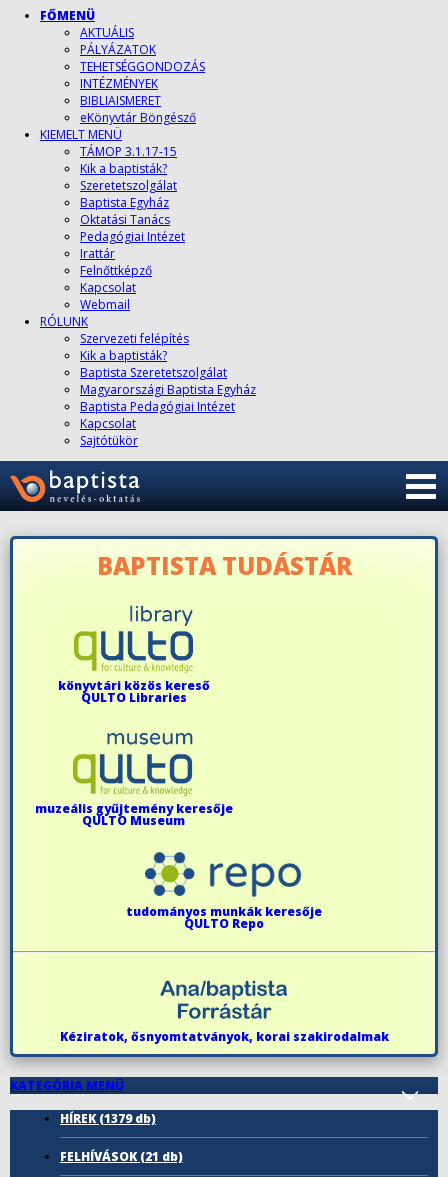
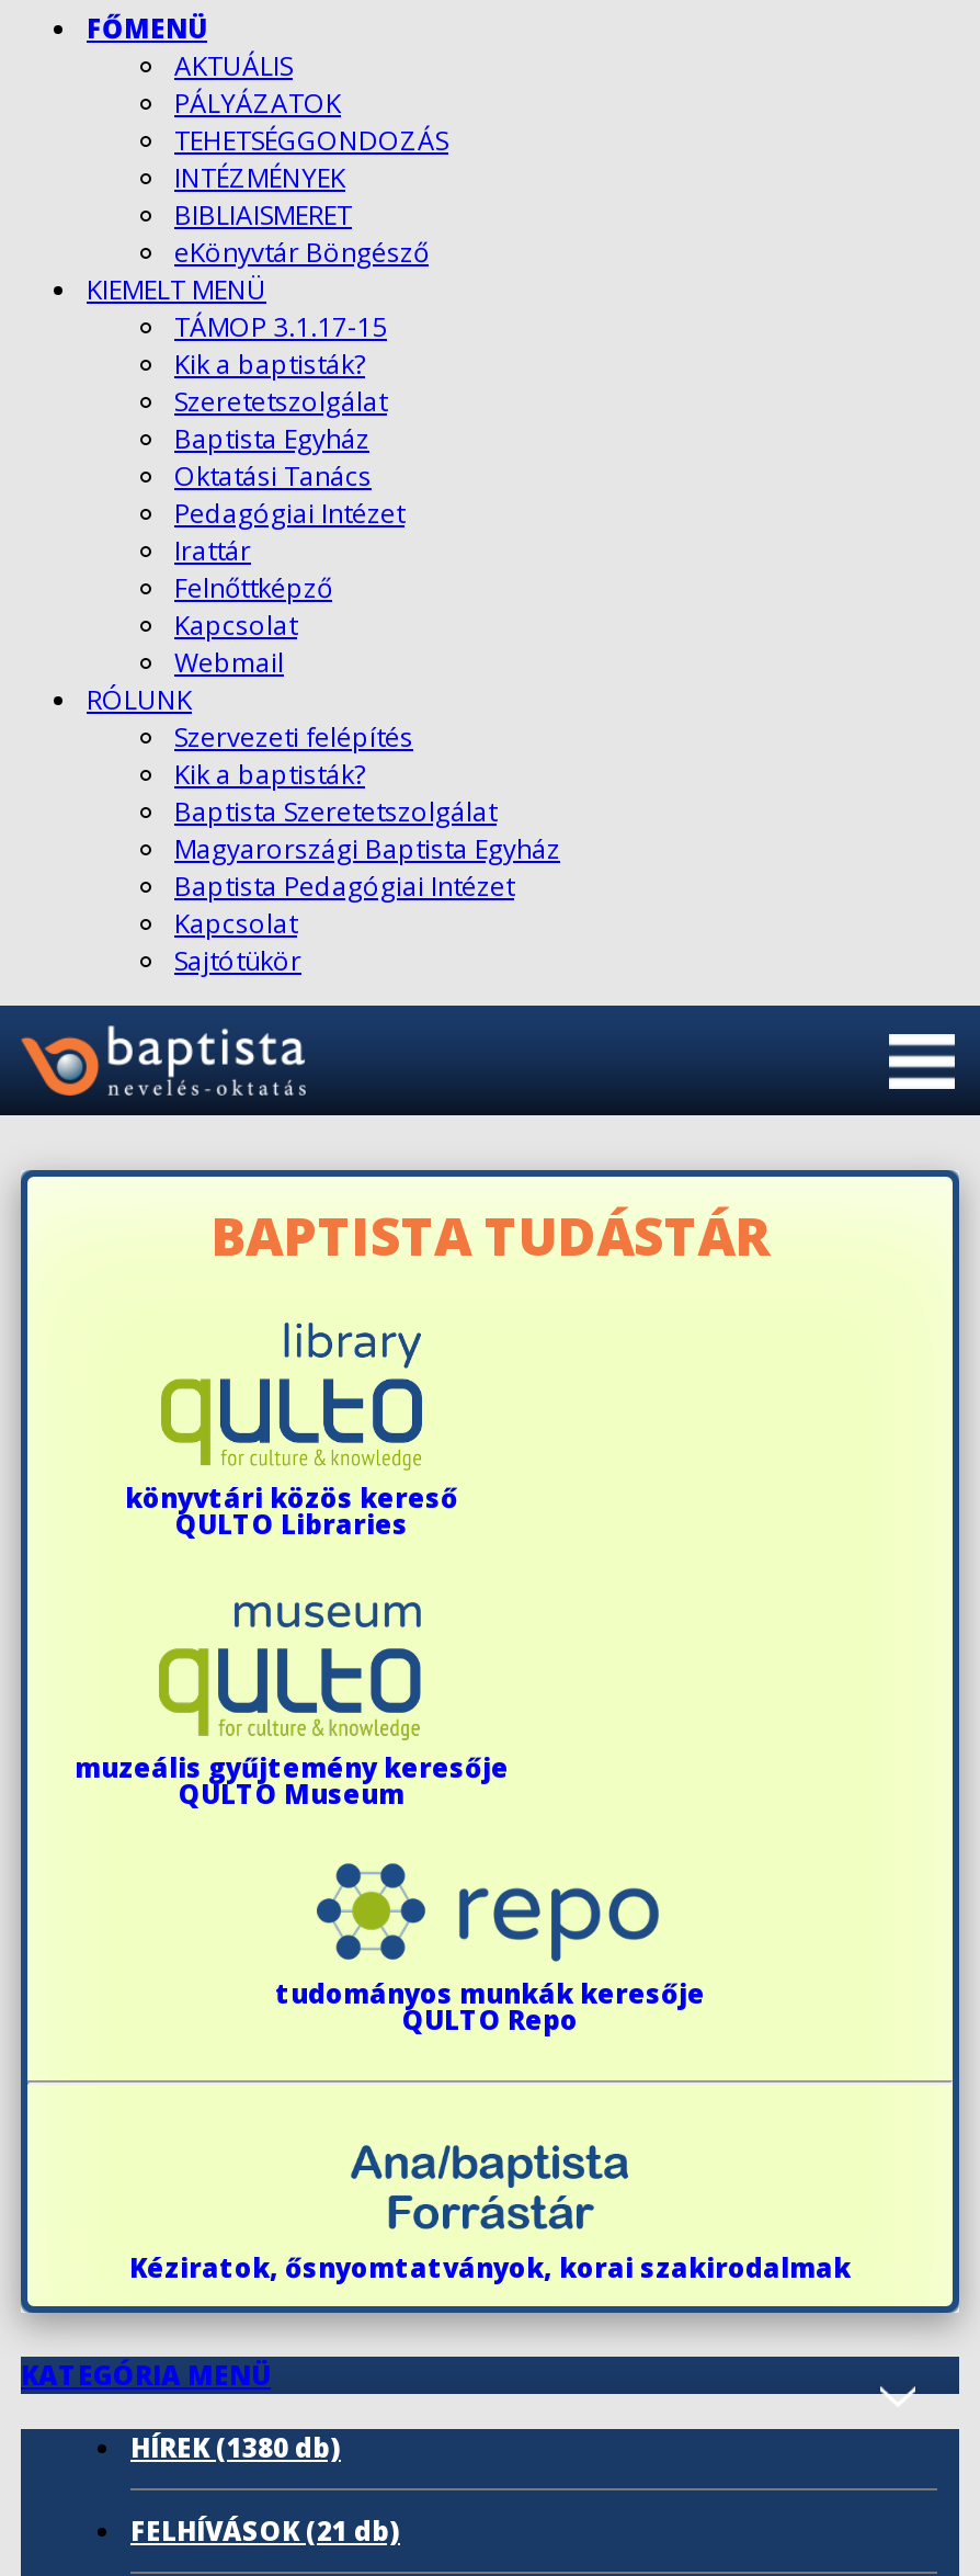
[60,1110,156,1127] HÍREK(1379 db) -> [130,2429,341,2466] HÍREK(1380 db)

